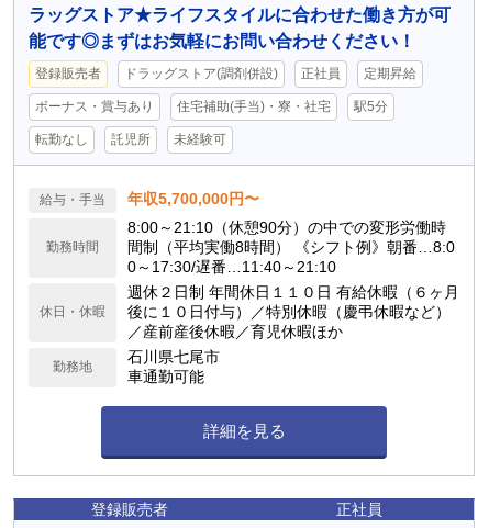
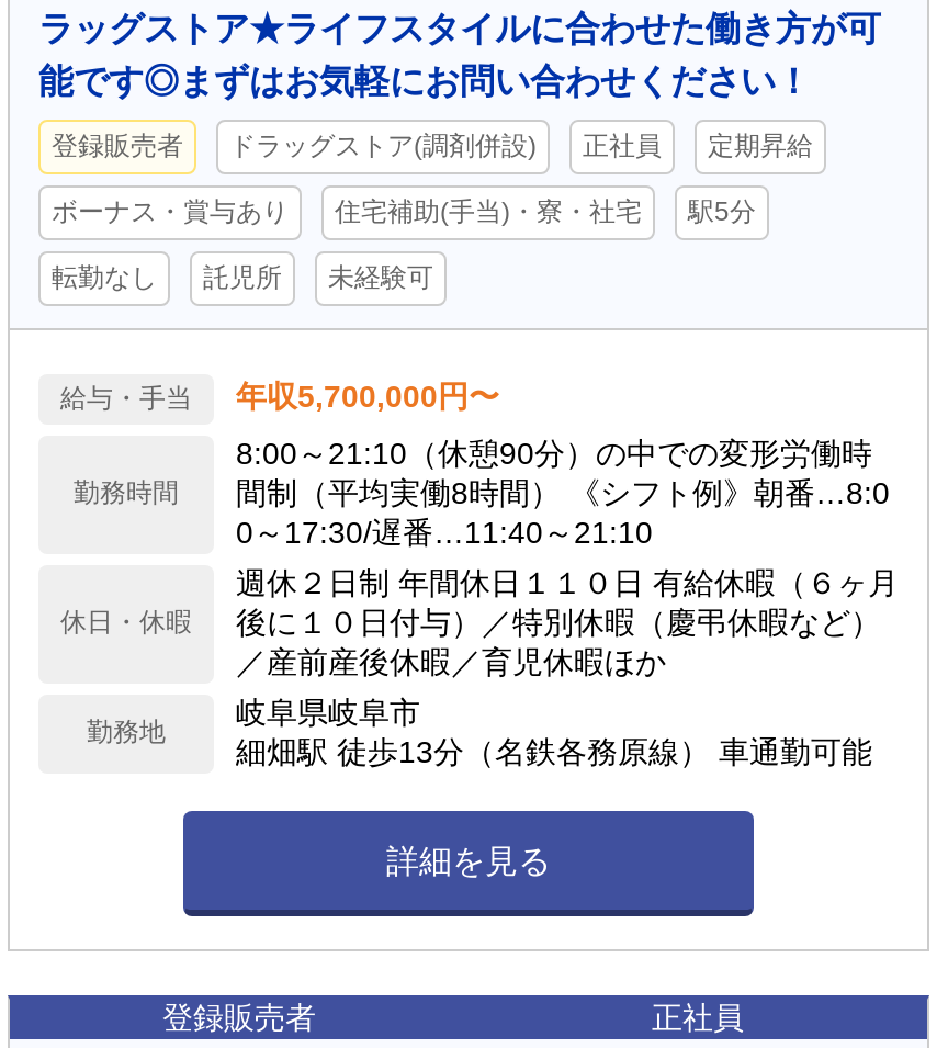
[127,348,220,385] 石川県七尾市 | 車通勤可能 -> [236,695,872,769] 岐阜県岐阜市 | 細畑駅 徒歩13分（名鉄各務原線） 車通勤可能

